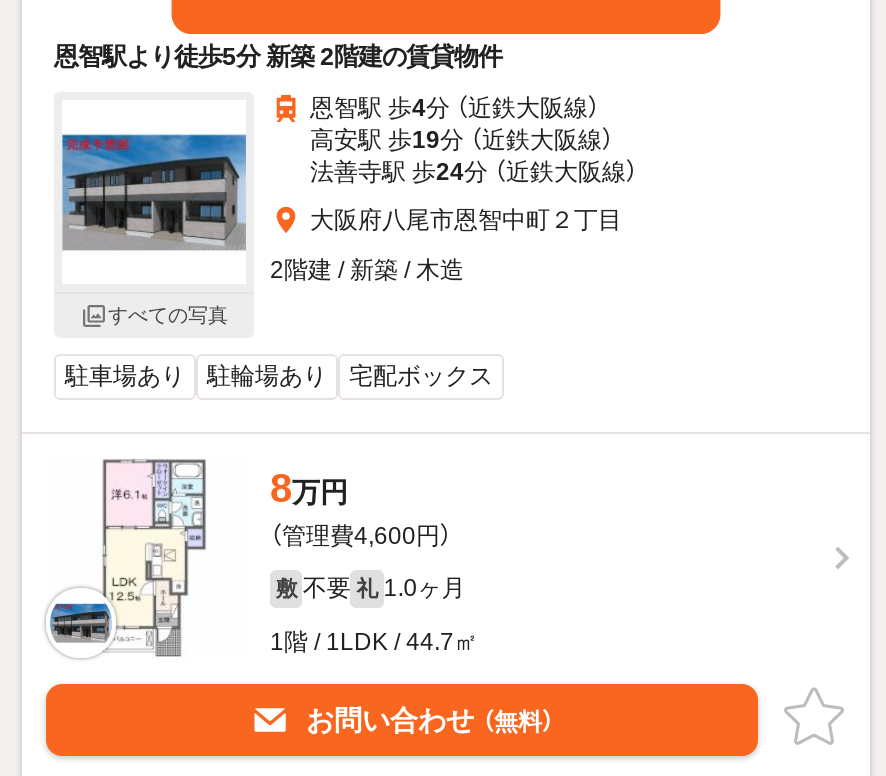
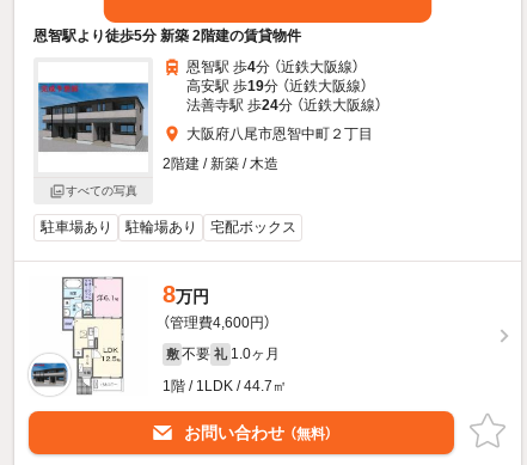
[100,460,204,658] [image] -> [63,277,124,396] [image]

